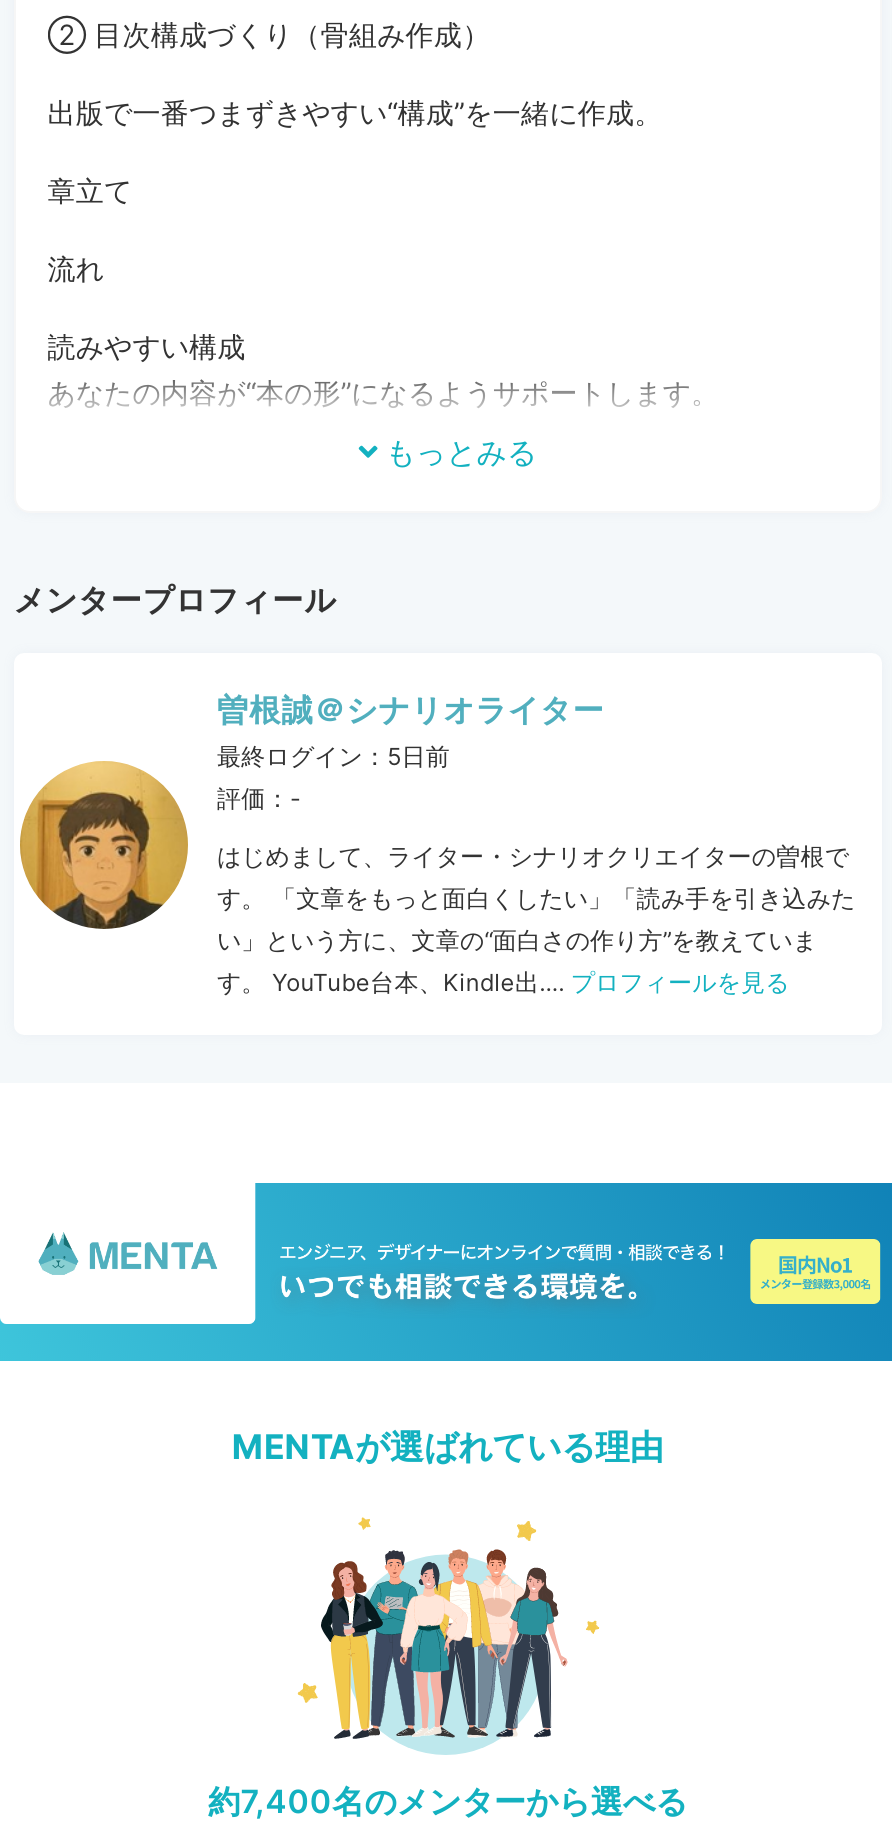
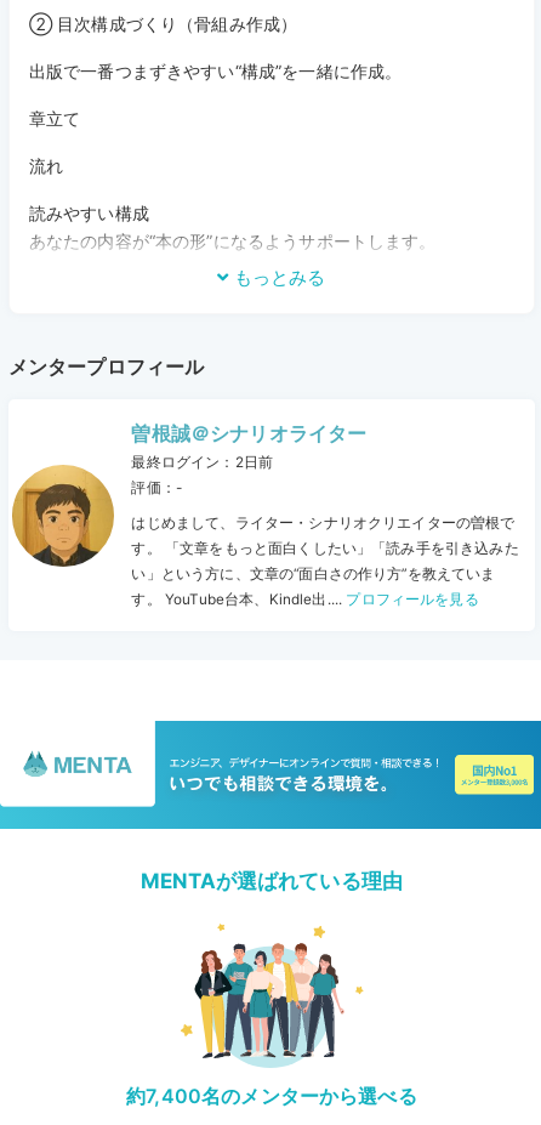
[217,742,450,770] 最終ログイン：5日前 -> [132,454,273,471] 最終ログイン：2日前

